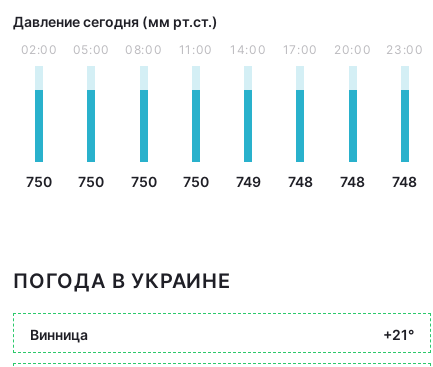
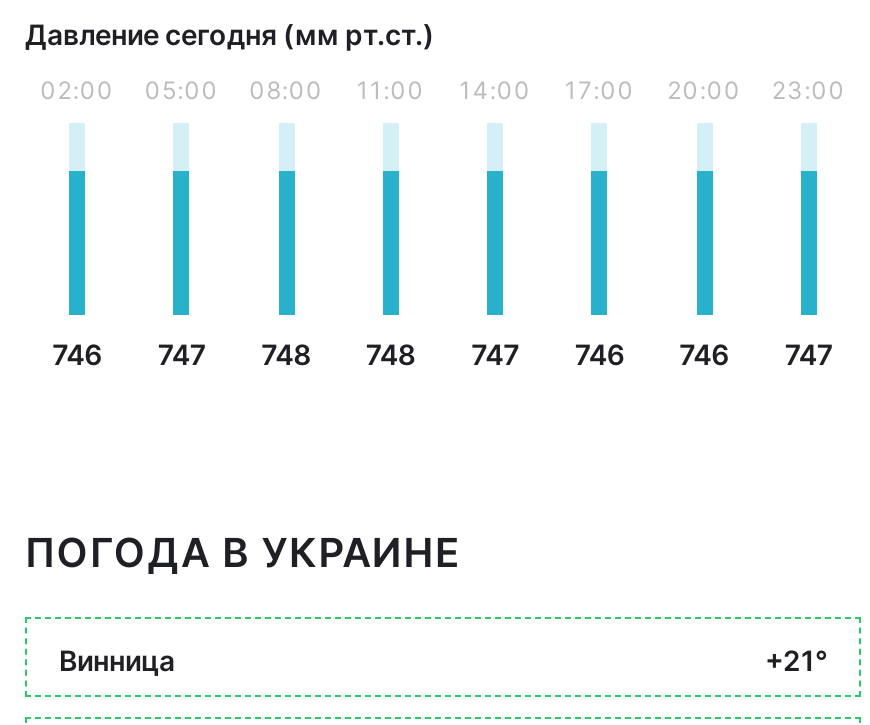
[26,173,52,190] 750 -> [52,337,102,371] 746
[78,173,104,190] 750 -> [158,337,206,371] 747
[131,173,157,190] 750 -> [261,337,311,371] 748
[183,173,209,190] 750 -> [366,337,416,371] 748
[236,173,261,190] 749 -> [471,337,519,371] 747
[288,173,313,190] 748 -> [575,337,625,371] 746
[340,173,365,190] 748 -> [679,337,729,371] 746
[392,173,417,190] 748 -> [785,337,833,371] 747

